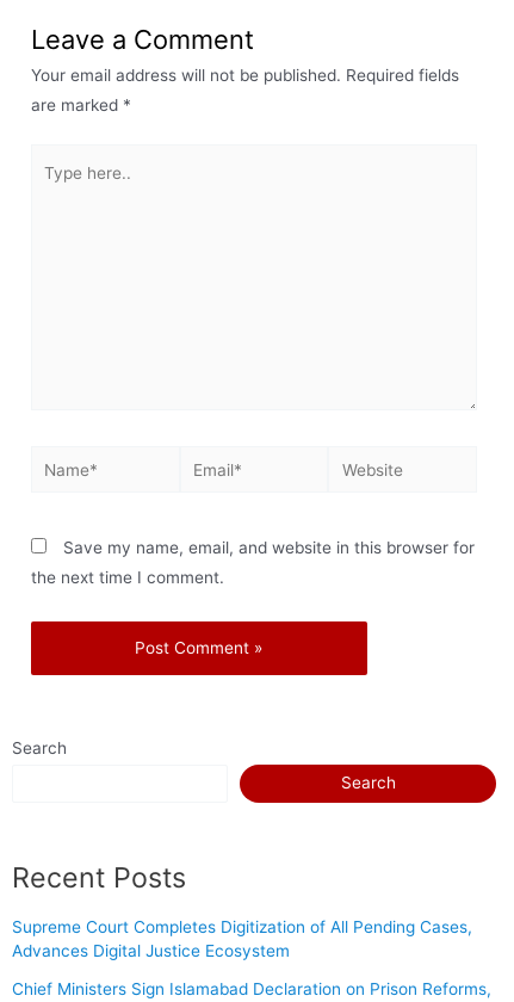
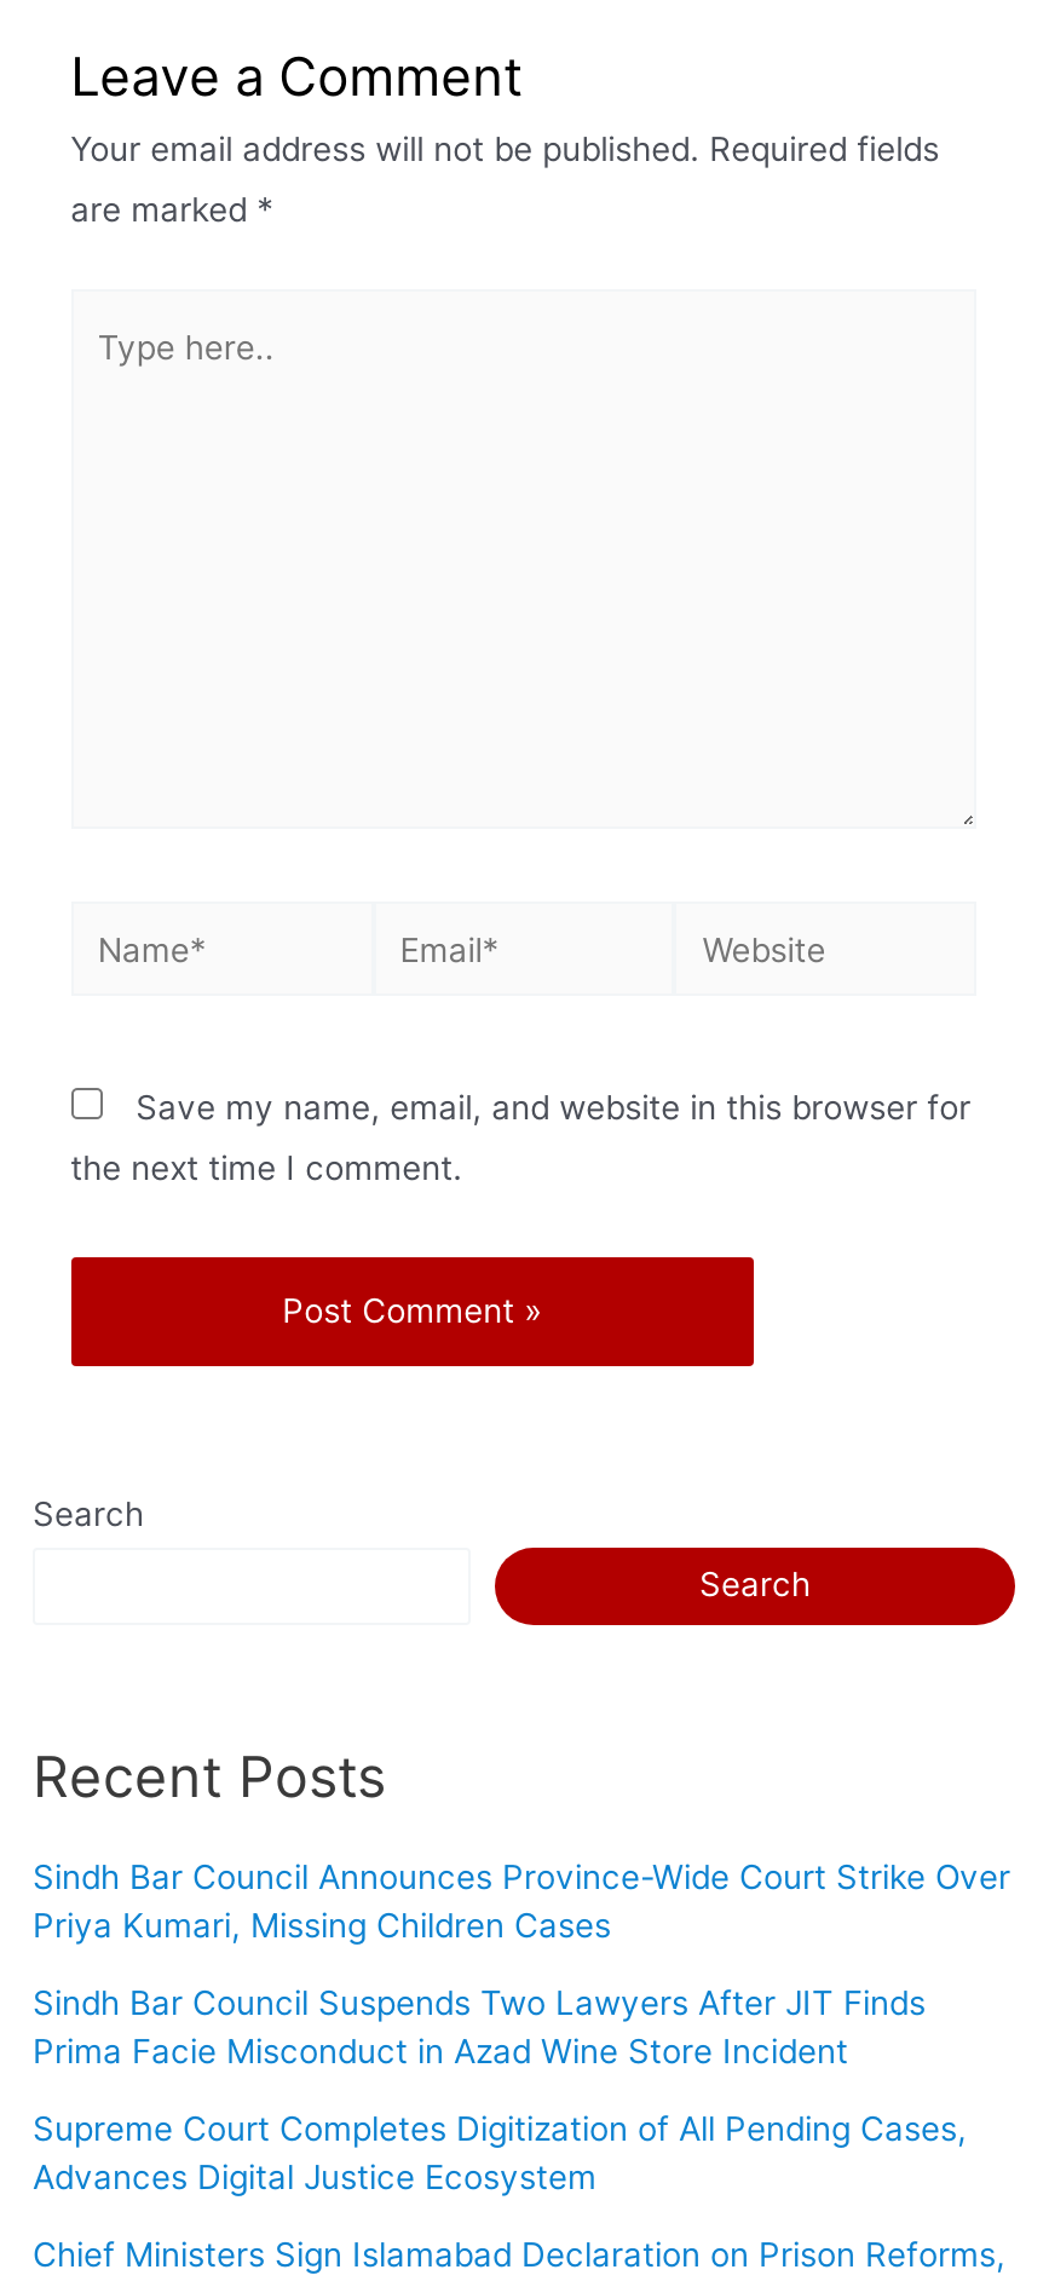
none -> [33,1857,1010,2070] Sindh Bar Council Announces Province-Wide Court Strike Over | Priya Kumari, Missing Children Cases | Sindh Bar Council Suspends Two Lawyers After JIT Finds | Prima Facie Misconduct in Azad Wine Store Incident

